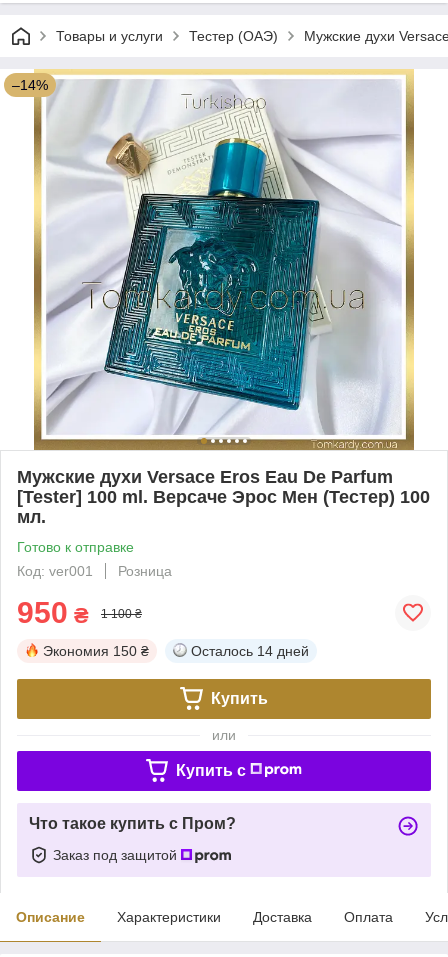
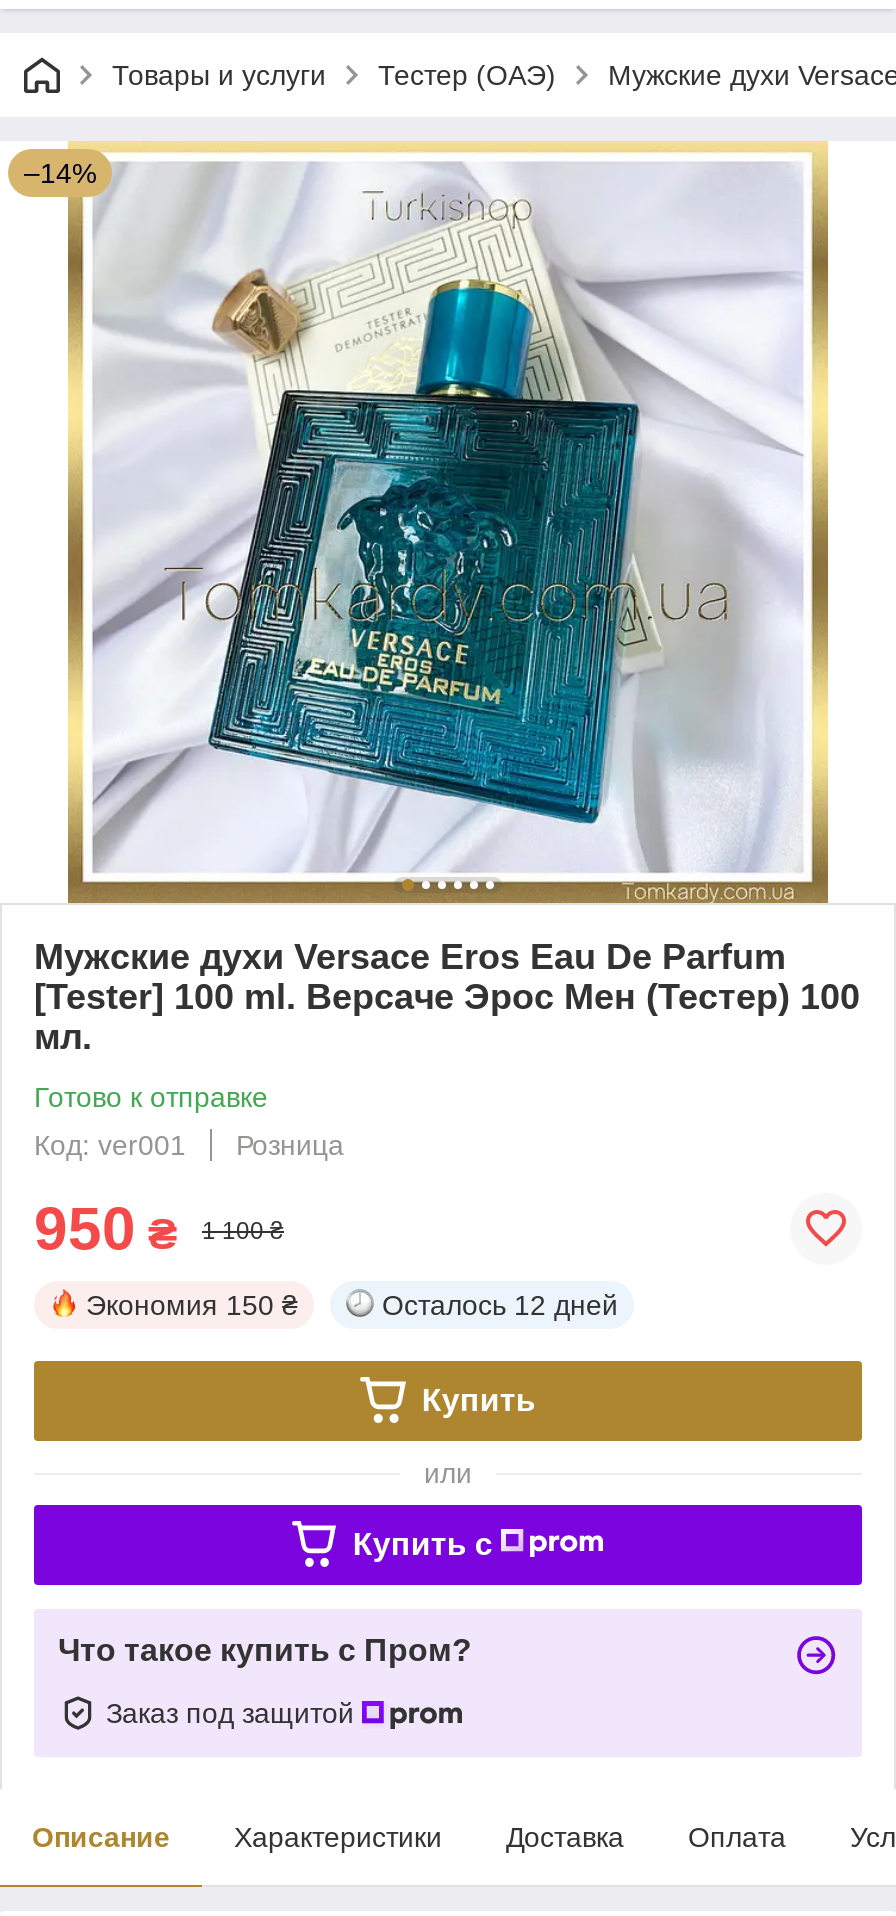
[191,643,309,659] Осталось 14 дней -> [382,1289,618,1321] Осталось 12 дней

